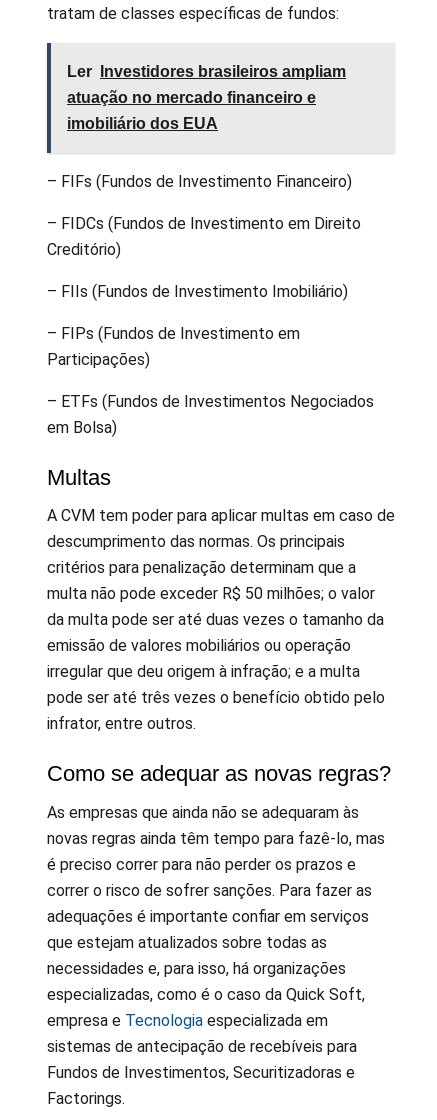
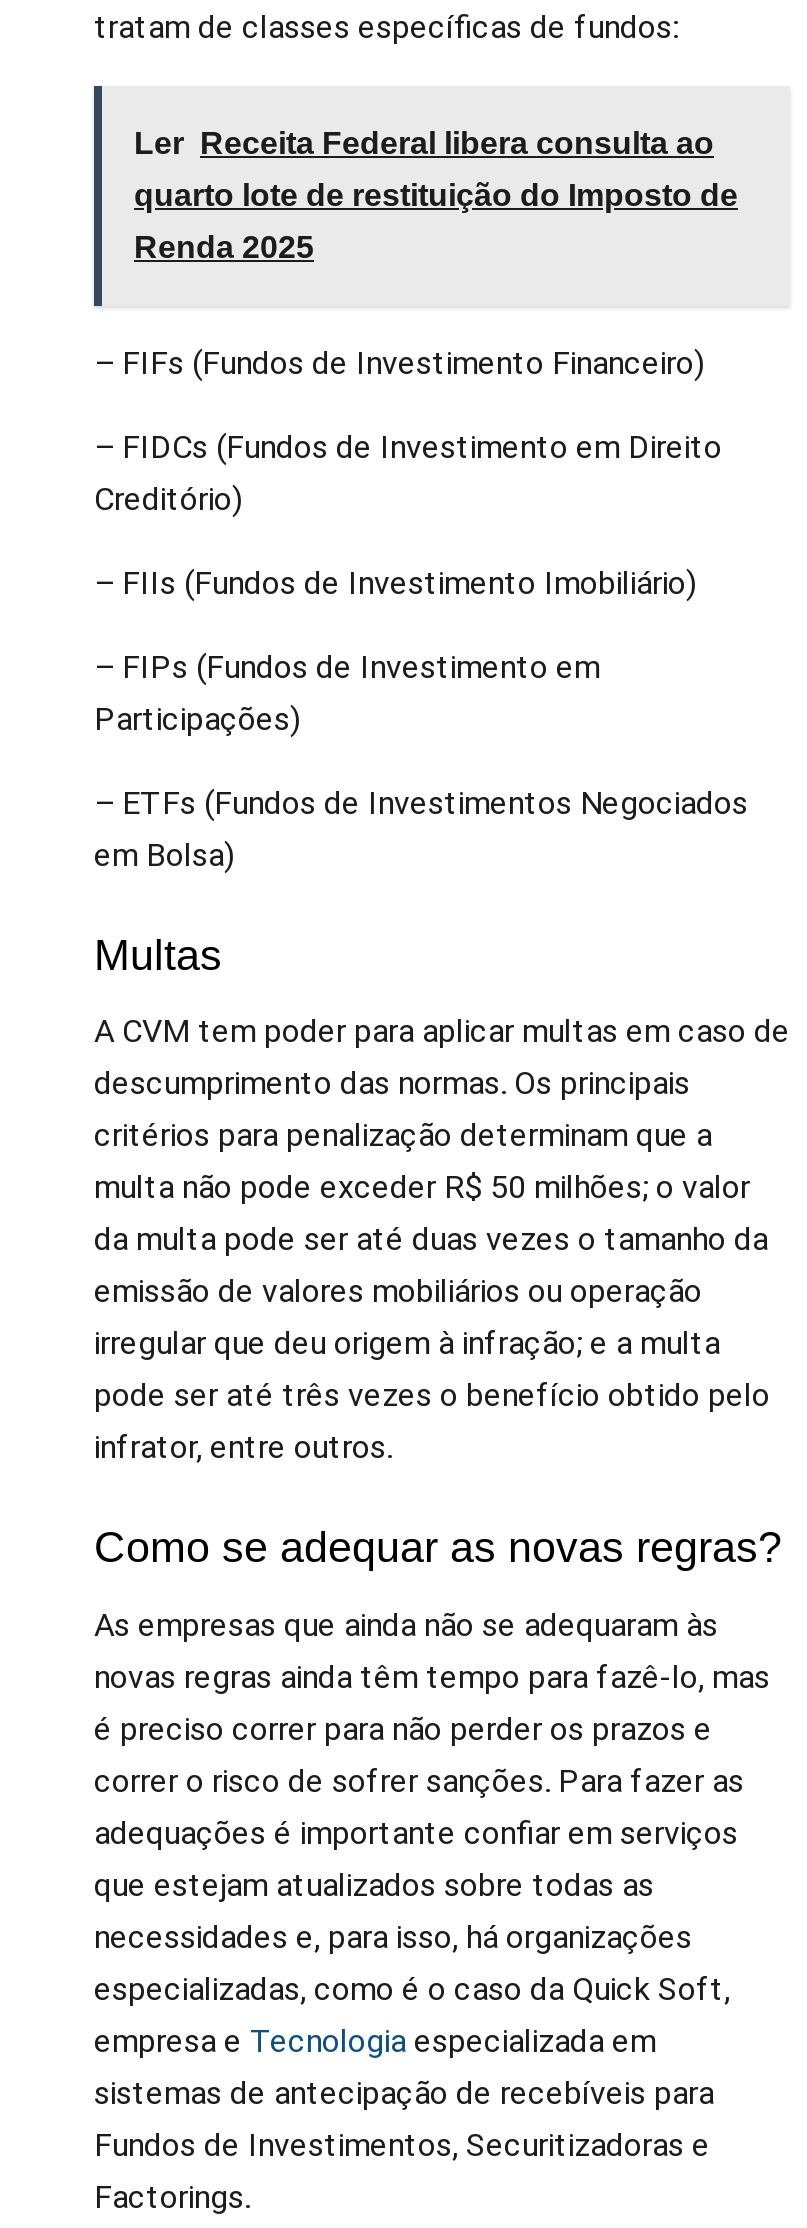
[67,63,346,80] Ler Investidores brasileiros ampliam -> [134,126,714,160] Ler Receita Federal libera consulta ao
[67,89,316,106] atuação no mercado financeiro e -> [134,178,738,212] quarto lote de restituição do Imposto de
[67,115,218,132] imobiliário dos EUA -> [134,230,314,264] Renda 2025

